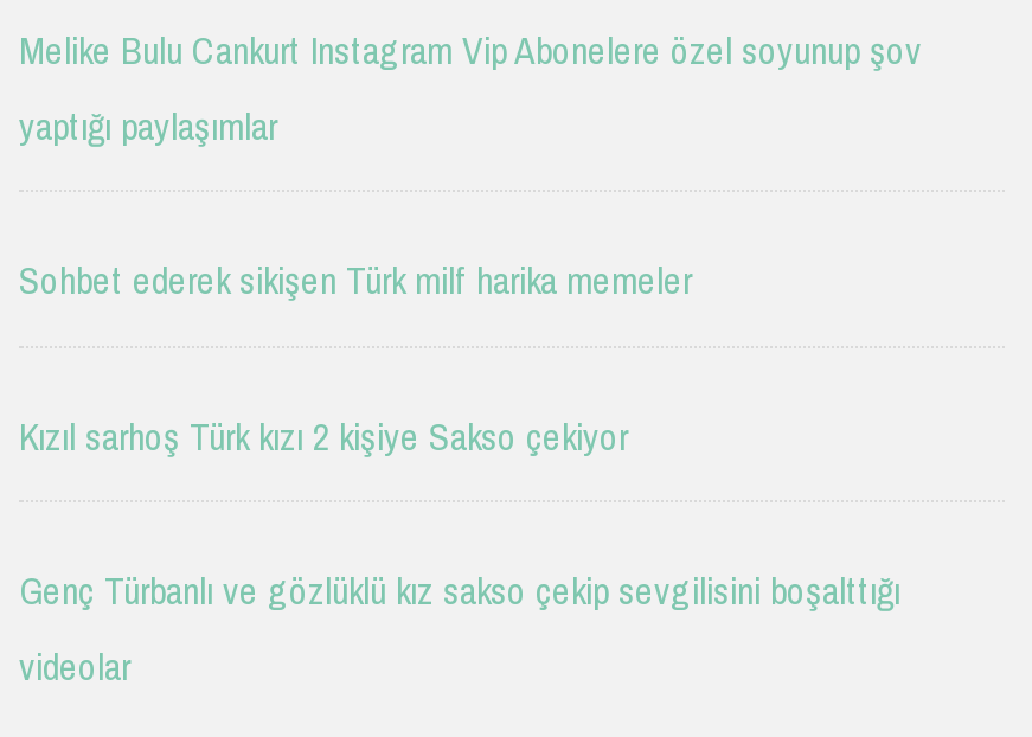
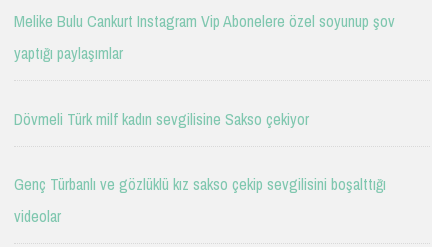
[19,255,692,462] Sohbet ederek sikişen Türk milf harika memeler | Kızıl sarhoş Türk kızı 2 kişiye Sakso çekiyor -> [14,108,309,130] Dövmeli Türk milf kadın sevgilisine Sakso çekiyor

